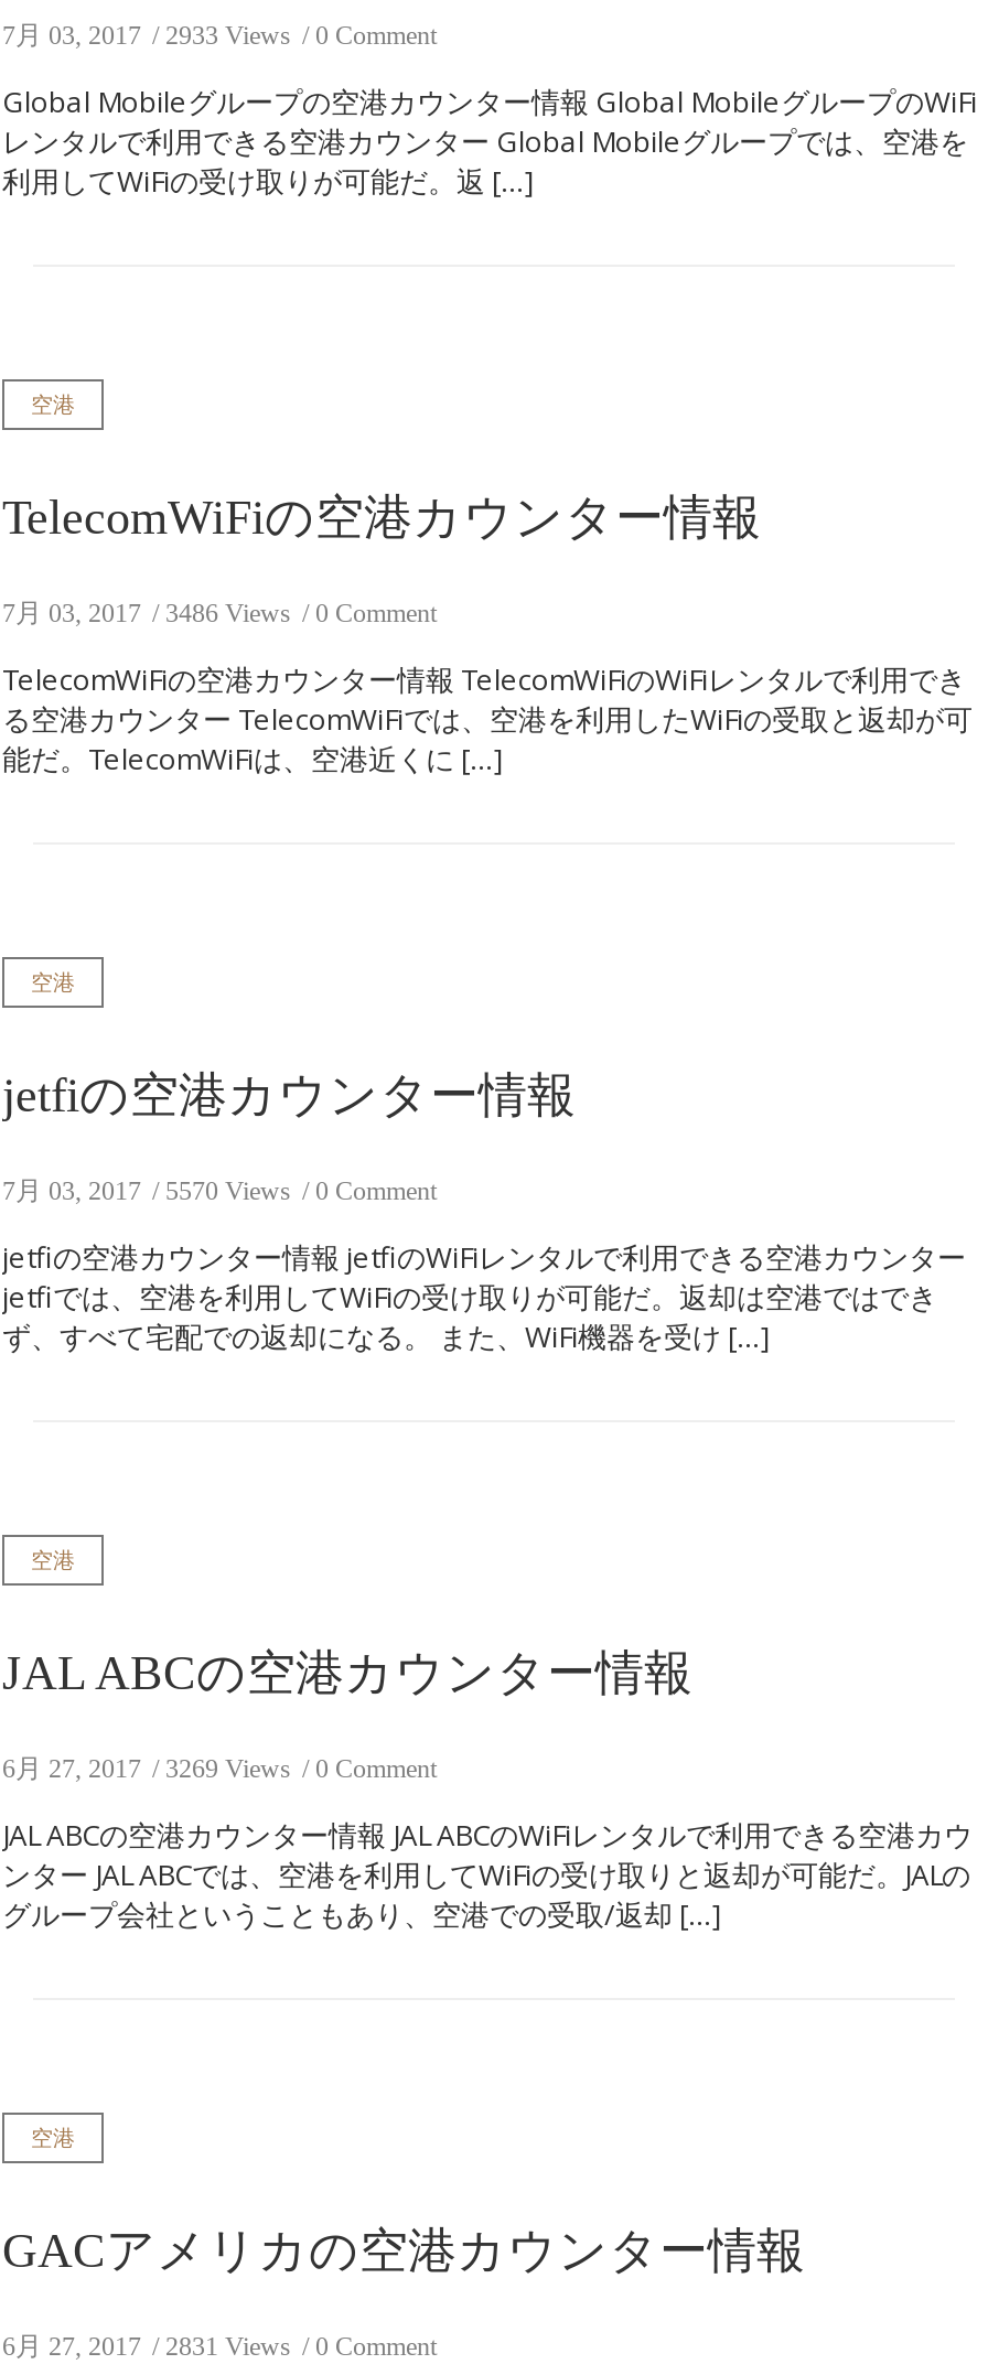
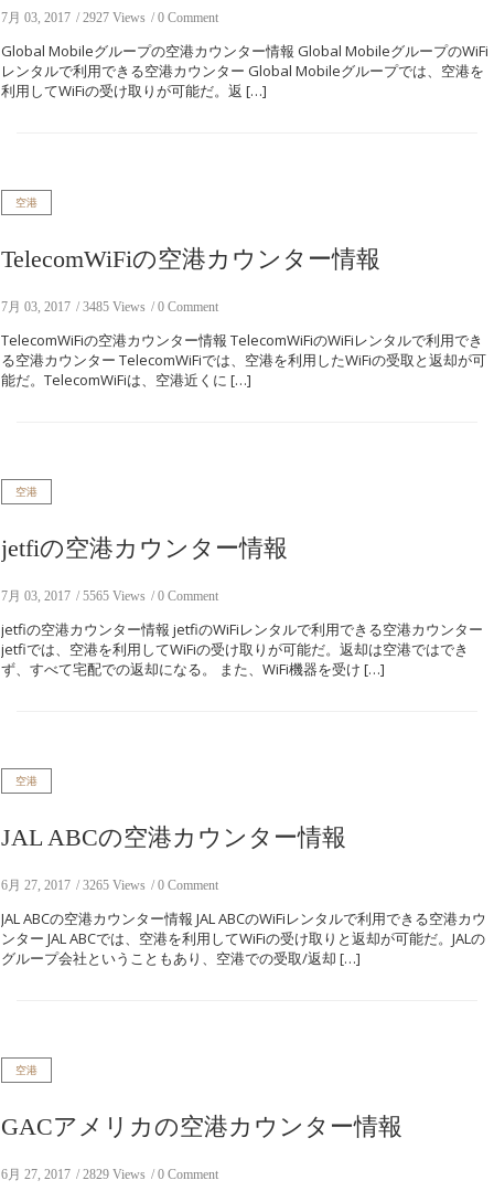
[2,20,437,51] 7月 03, 2017 2933 Views 0 Comment -> [1,10,218,25] 7月 03, 2017 2927 Views 0 Comment
[2,598,437,628] 7月 03, 2017 3486 Views 0 Comment -> [1,299,218,315] 7月 03, 2017 3485 Views 0 Comment
[2,1175,437,1206] 7月 03, 2017 5570 Views 0 Comment -> [1,588,218,604] 7月 03, 2017 5565 Views 0 Comment
[2,1753,437,1784] 6月 27, 2017 3269 Views 0 Comment -> [1,878,218,893] 6月 27, 2017 3265 Views 0 Comment
[2,2331,437,2362] 6月 27, 2017 2831 Views 0 Comment -> [1,1167,218,1182] 6月 27, 2017 2829 Views 0 Comment

